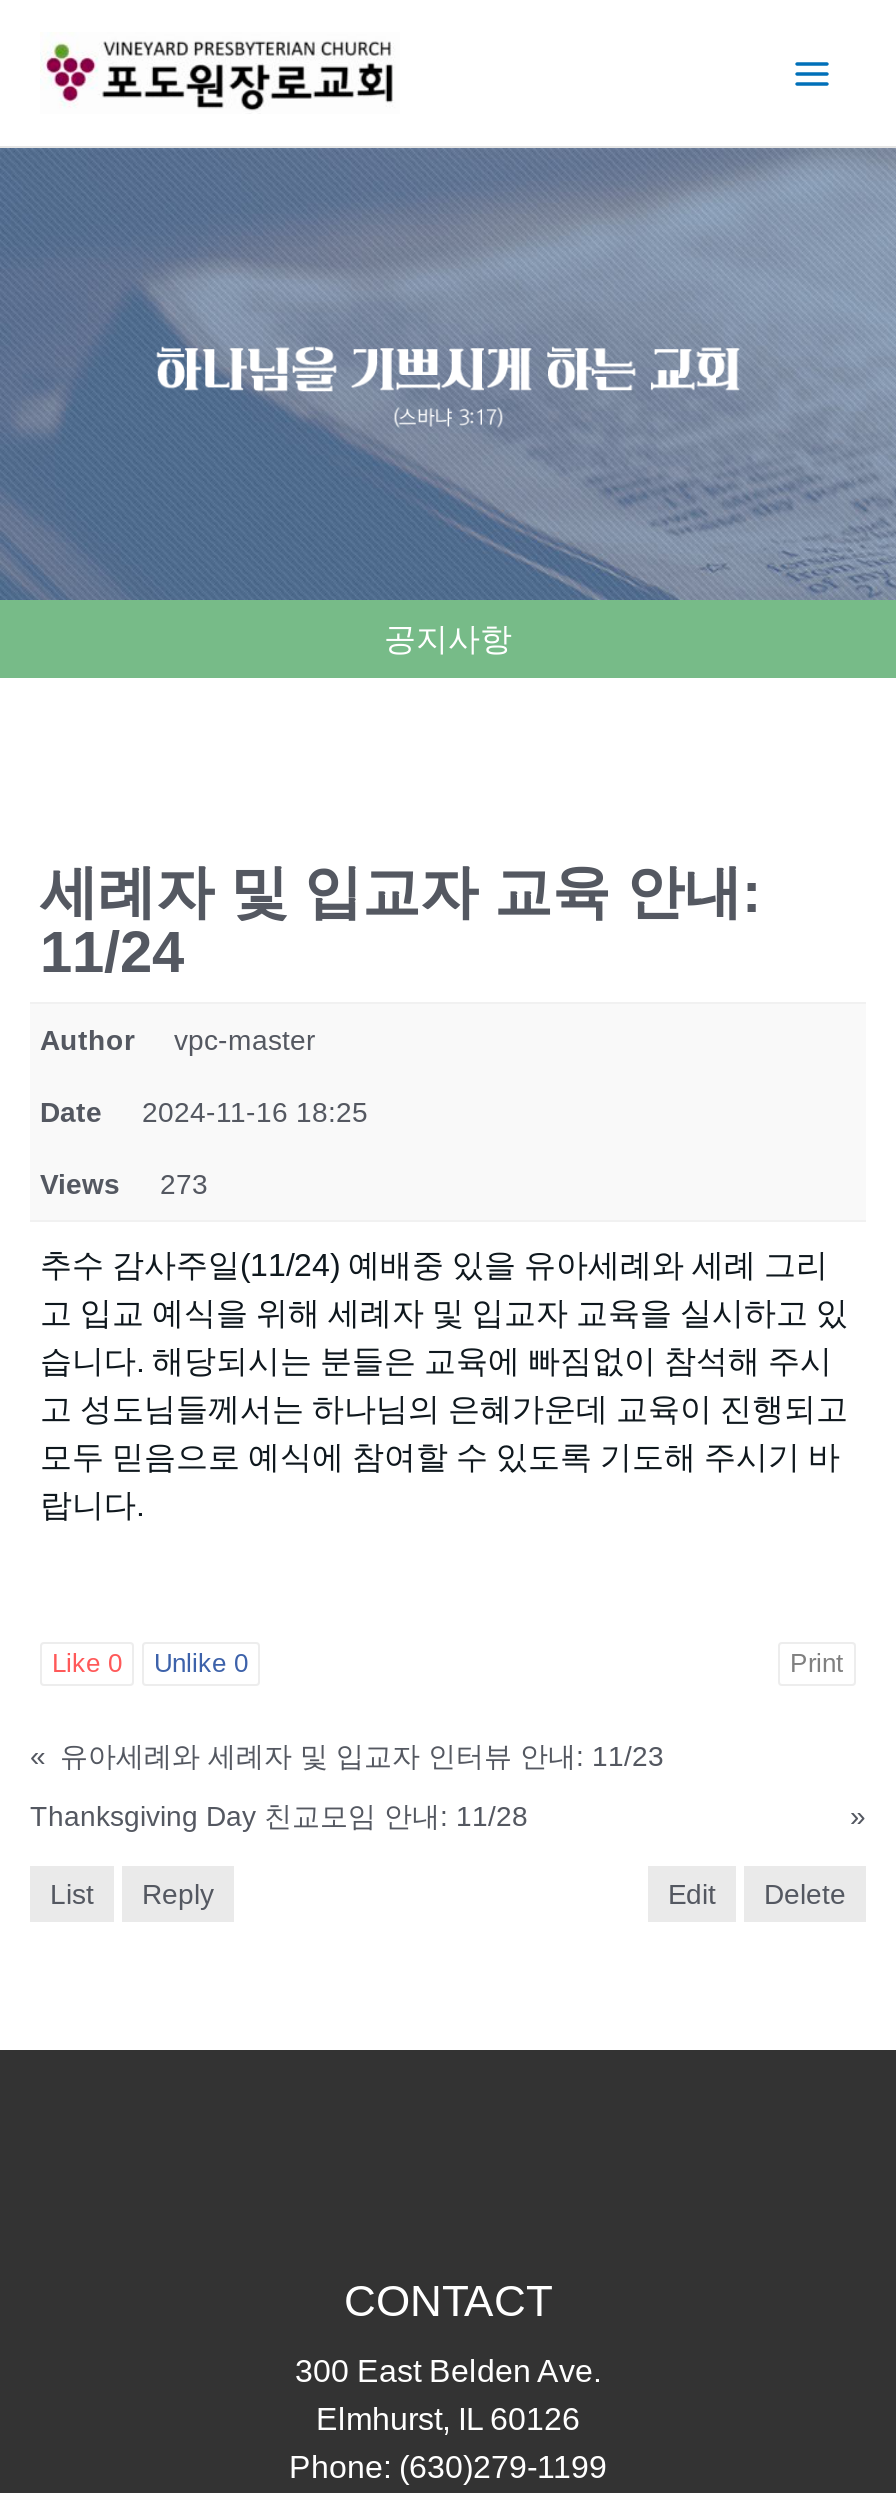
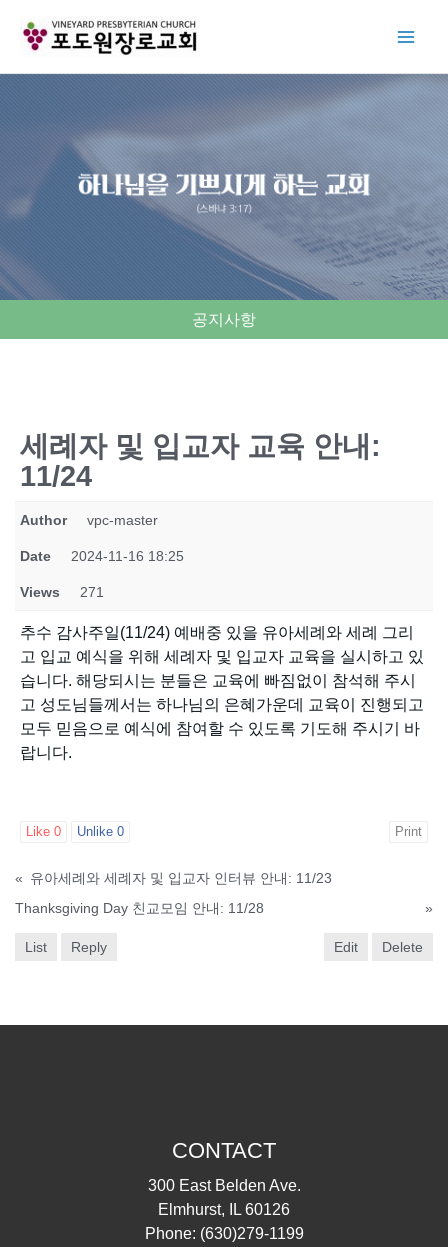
[40,1168,208,1200] Views 273 -> [20,584,104,600] Views 271

